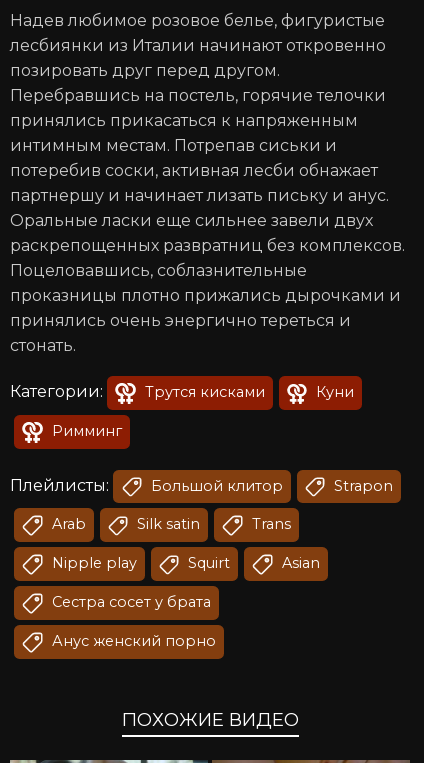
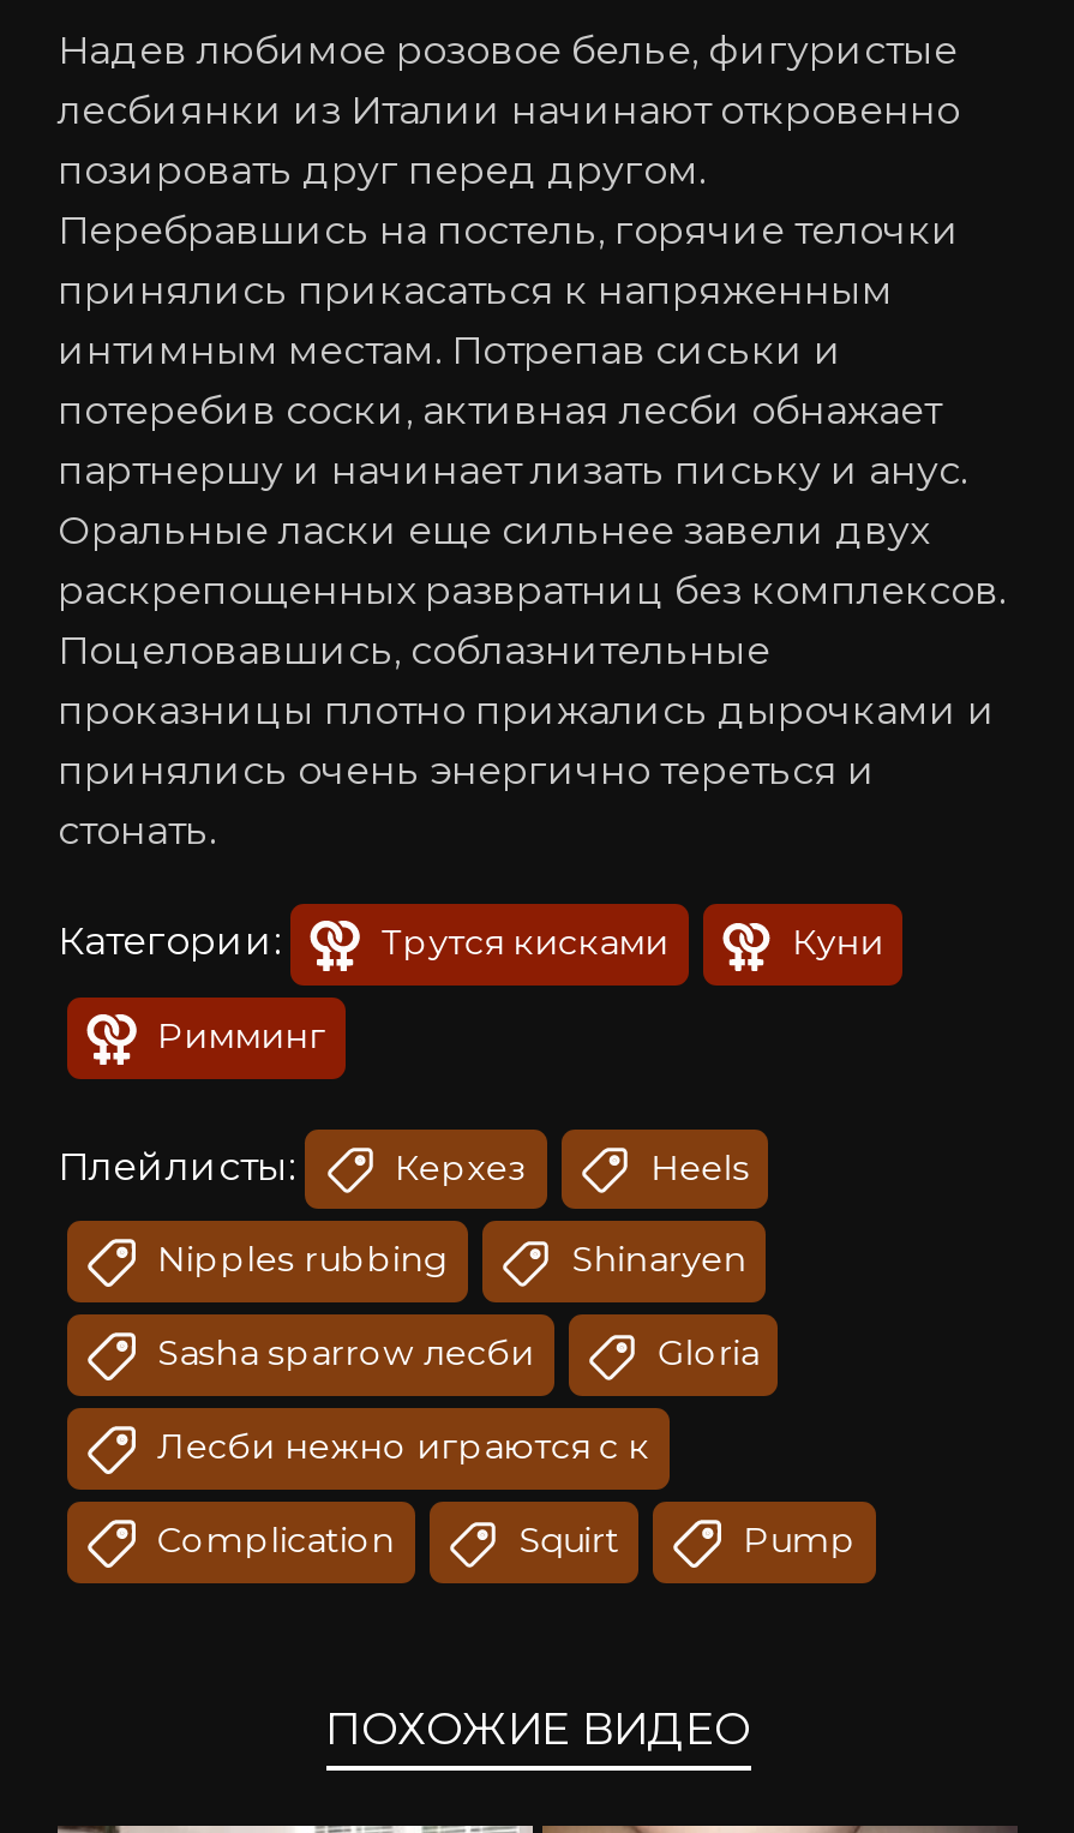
[48,477,393,572] Большой клитор | Strapon | Arab | Silk satin | Trans | Nipple play -> [148,1145,759,1561] Керхез | Heels | Nipples rubbing | Shinaryen | Sasha sparrow лесби | Gloria | Лесби нежно играются с к | Complication
[48,554,320,650] Asian | Сестра сосет у брата | Анус женский порно -> [734,1518,856,1561] Pump
moved [184,554,230,572] -> [509,1518,620,1561]: Squirt

